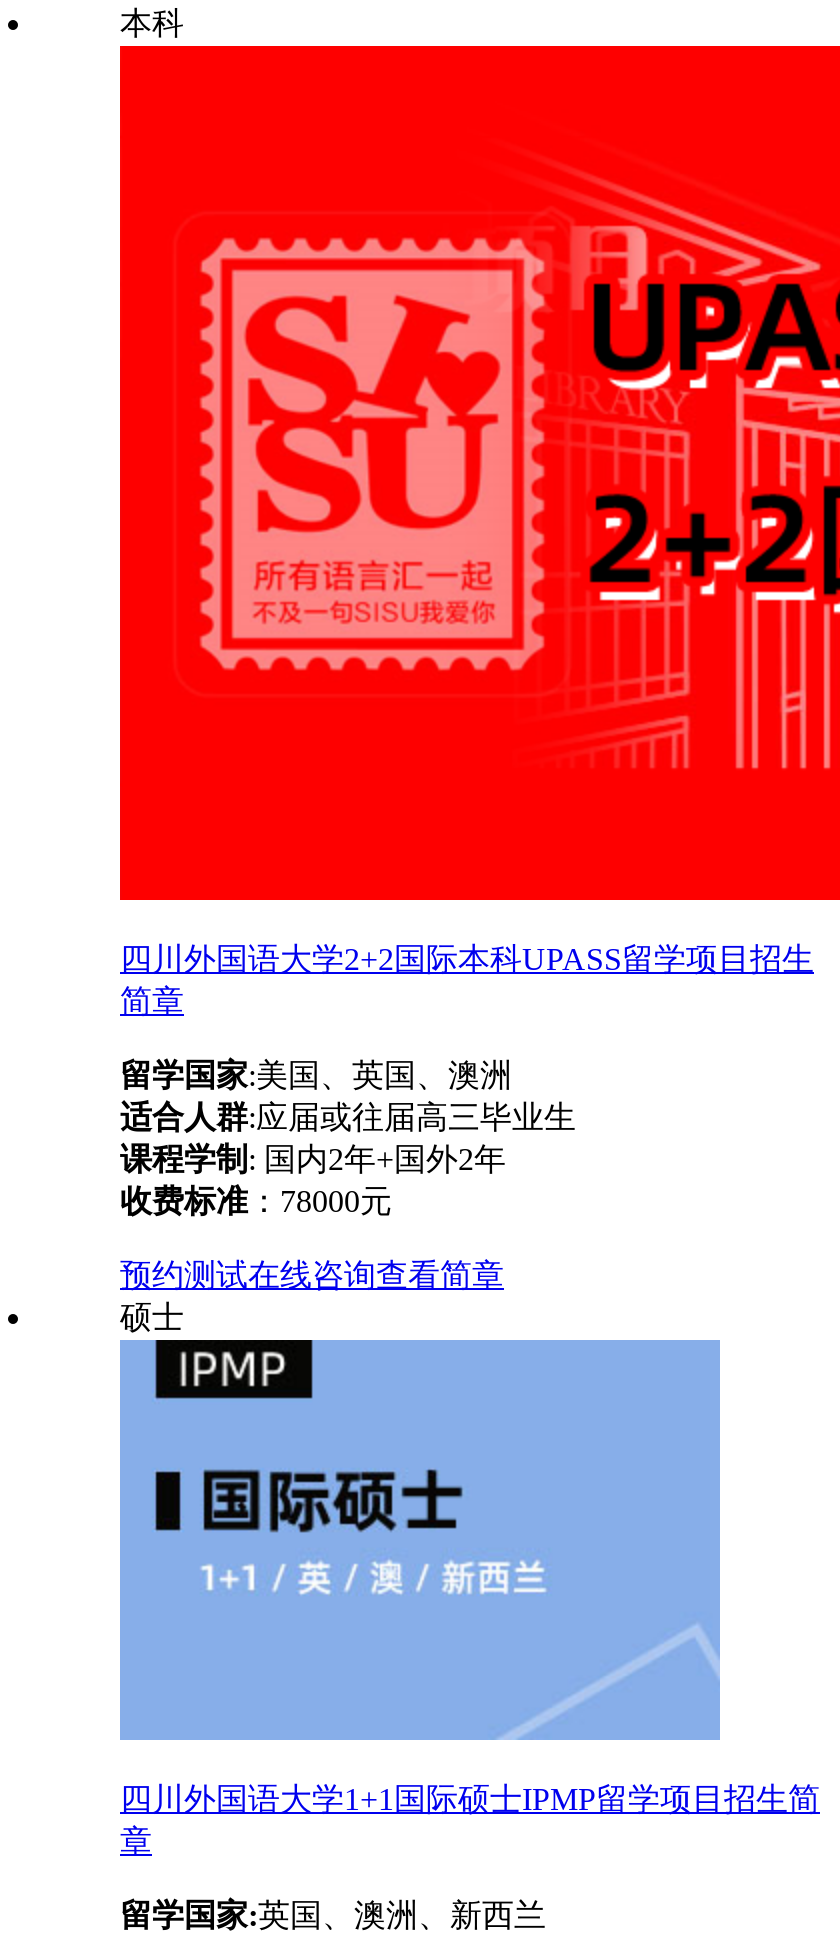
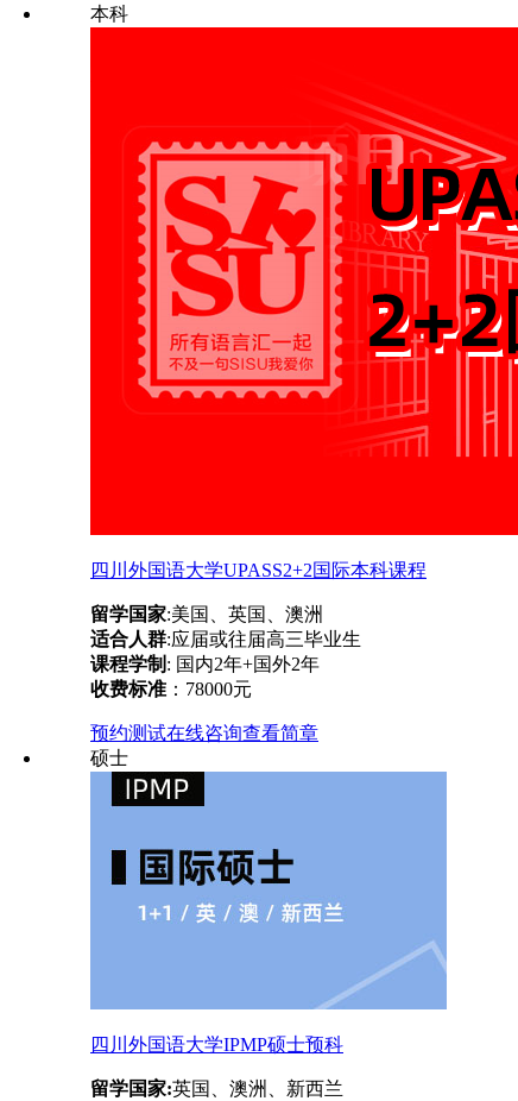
[120,941,814,1017] 四川外国语大学2+2国际本科UPASS留学项目招生 | 简章 -> [90,559,427,580] 四川外国语大学UPASS2+2国际本科课程
[120,1781,820,1857] 四川外国语大学1+1国际硕士IPMP留学项目招生简 | 章 -> [90,1034,343,1054] 四川外国语大学IPMP硕士预科

